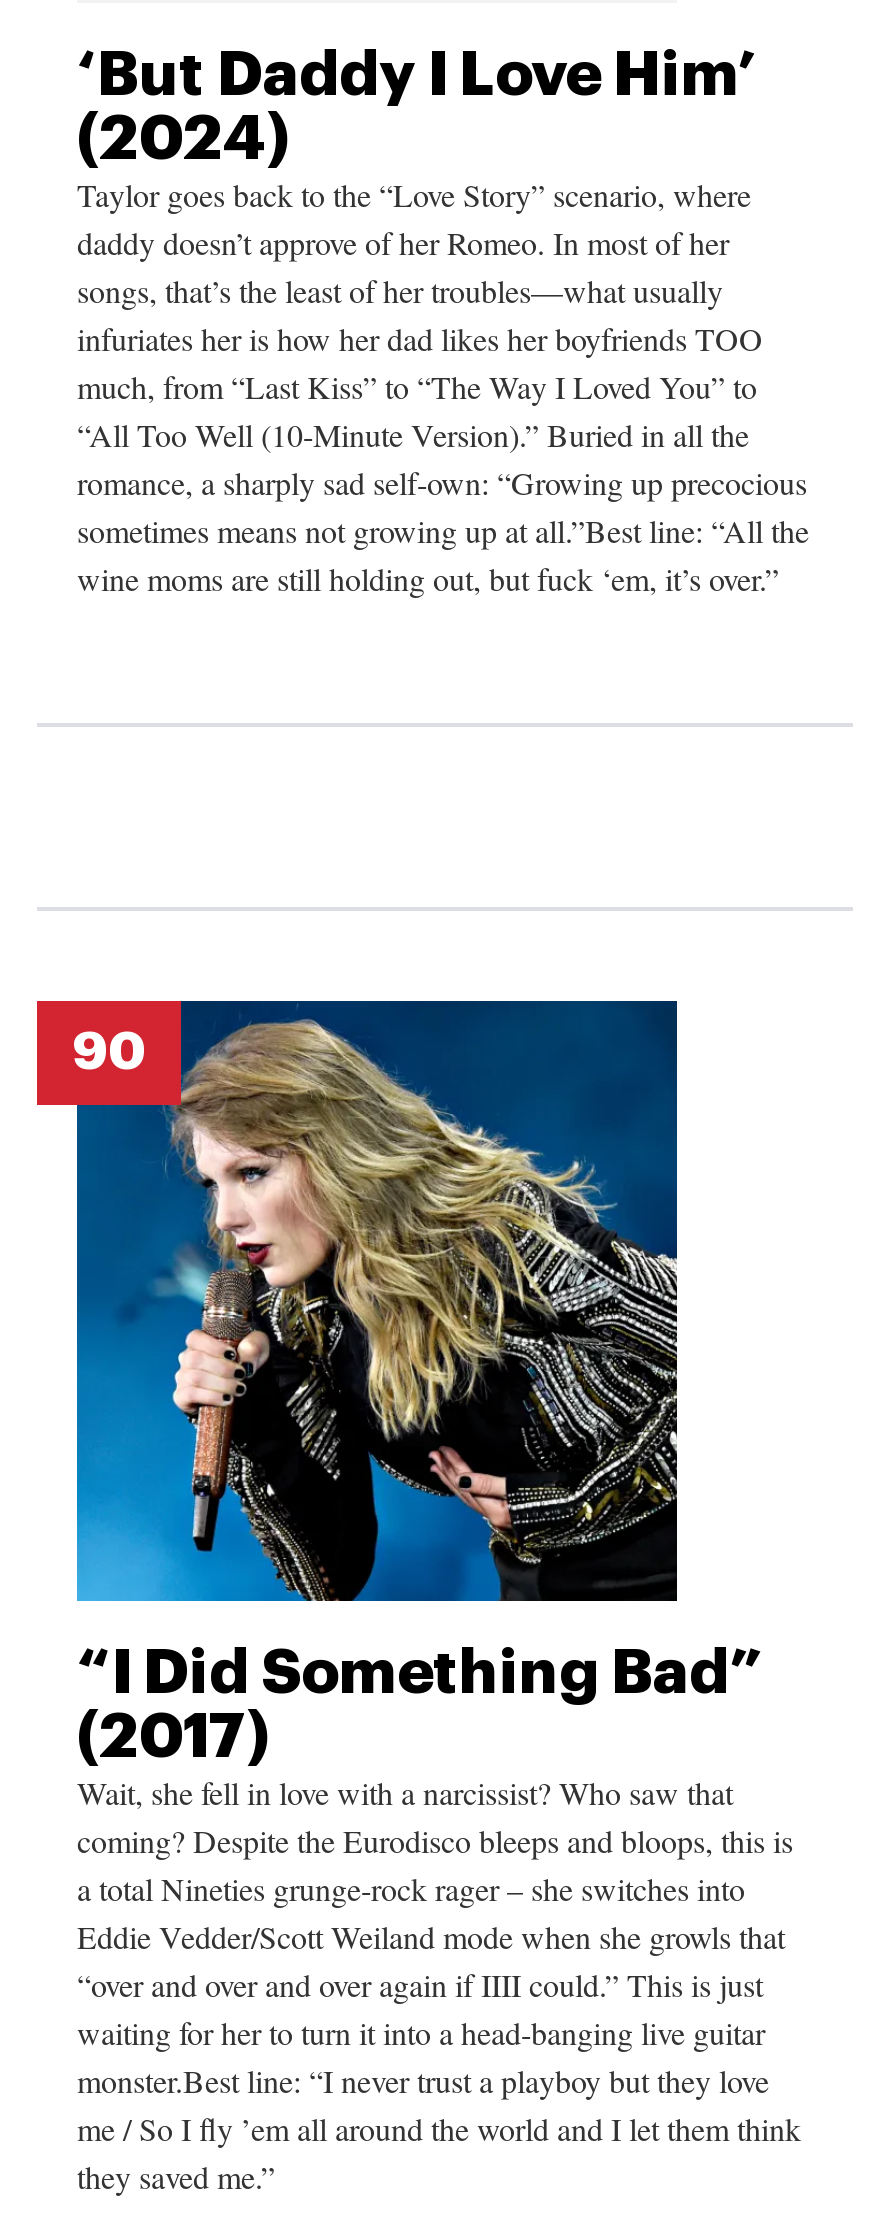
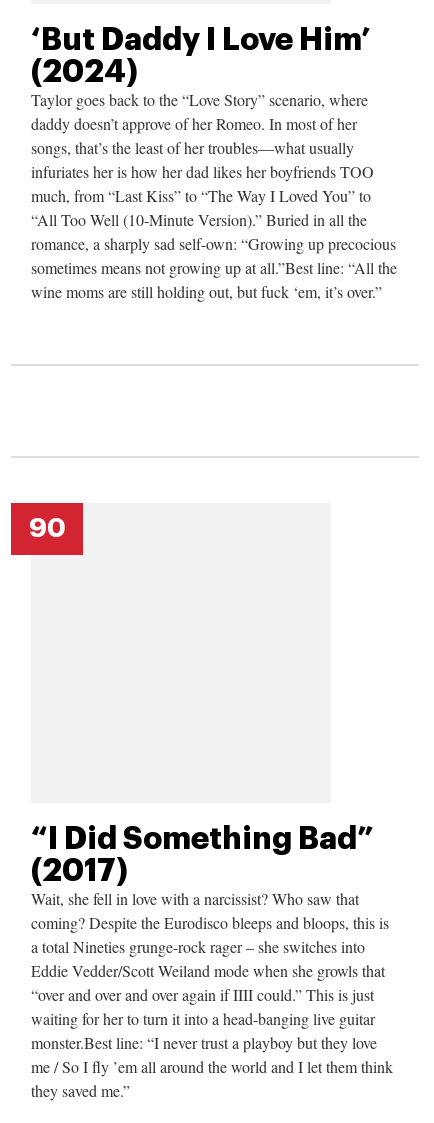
[75,999,679,1603] [image] -> none

